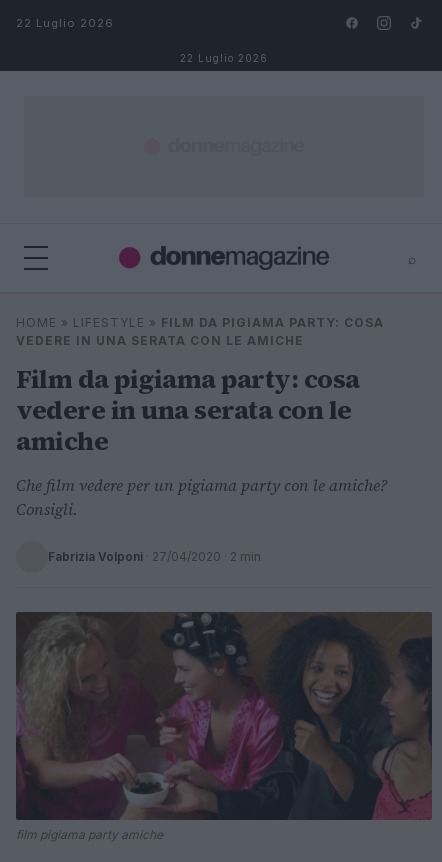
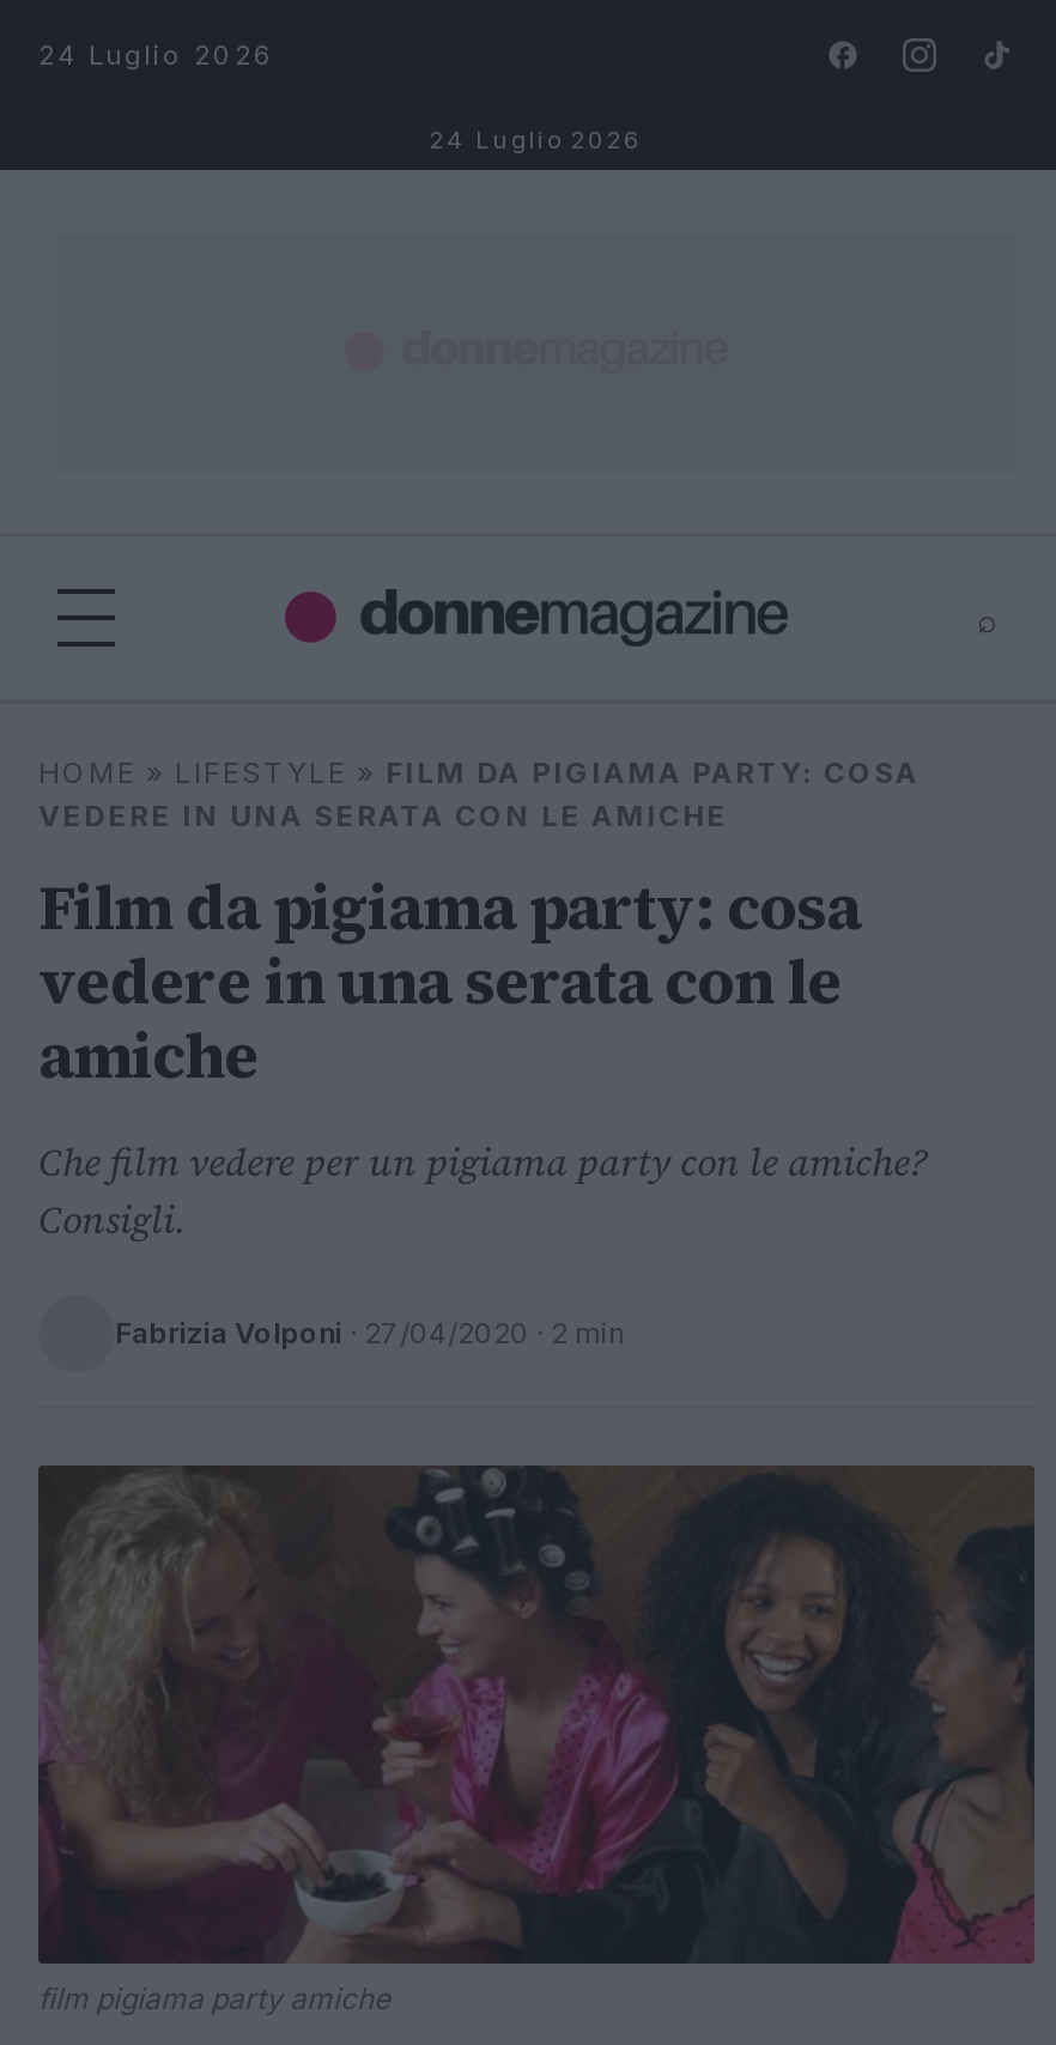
[16,16,114,30] 22 Luglio 2026 -> [38,38,275,72] 24 Luglio 2026
[180,52,268,64] 22 Luglio 2026 -> [430,125,643,153] 24 Luglio 2026

